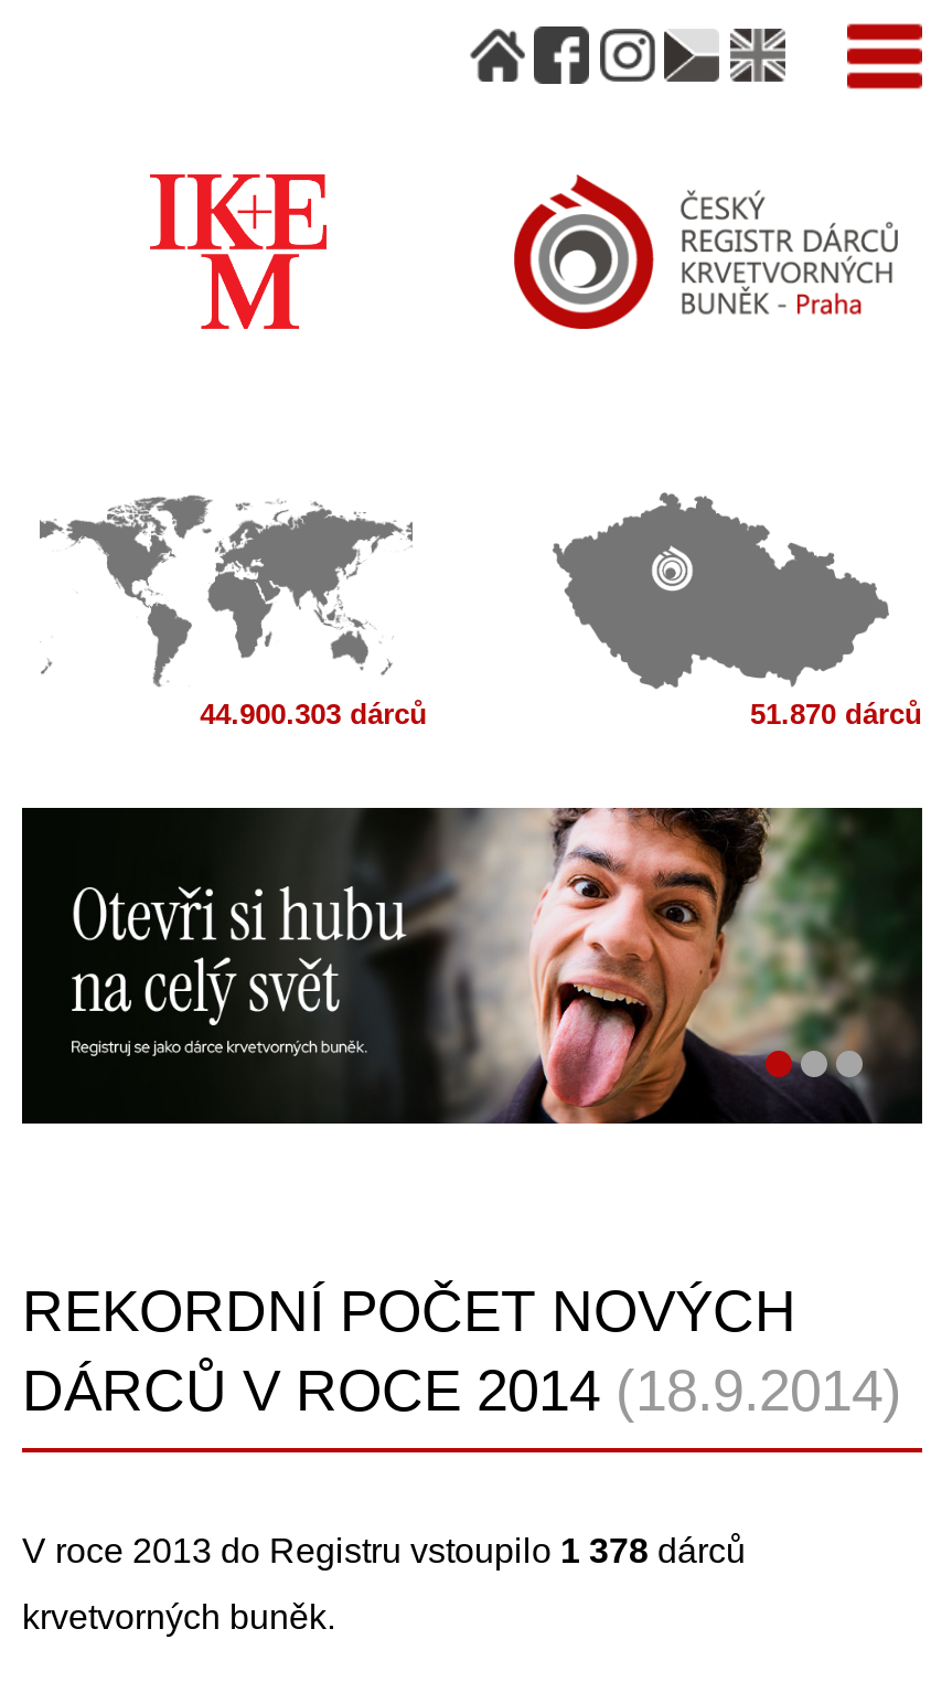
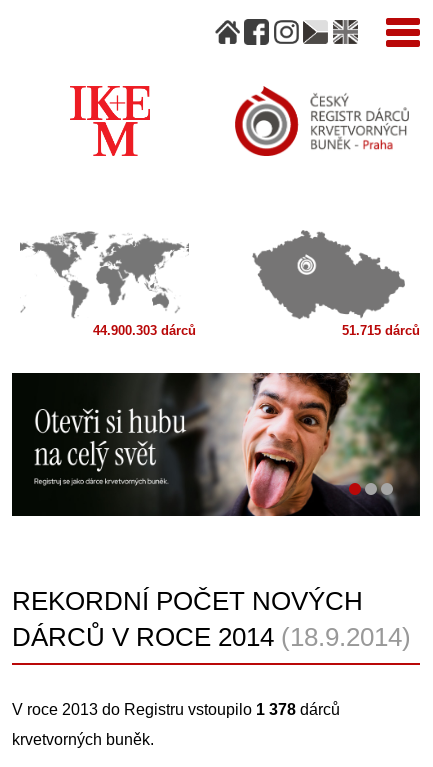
[750,698,922,731] 51.870 dárců -> [342,323,420,338] 51.715 dárců

